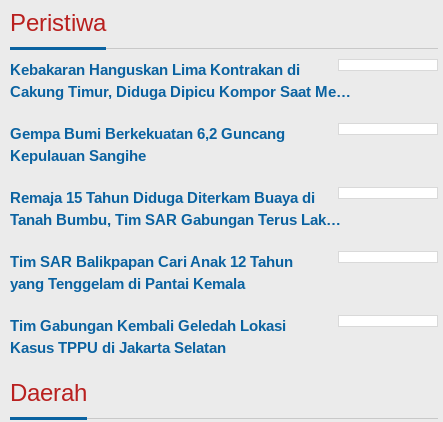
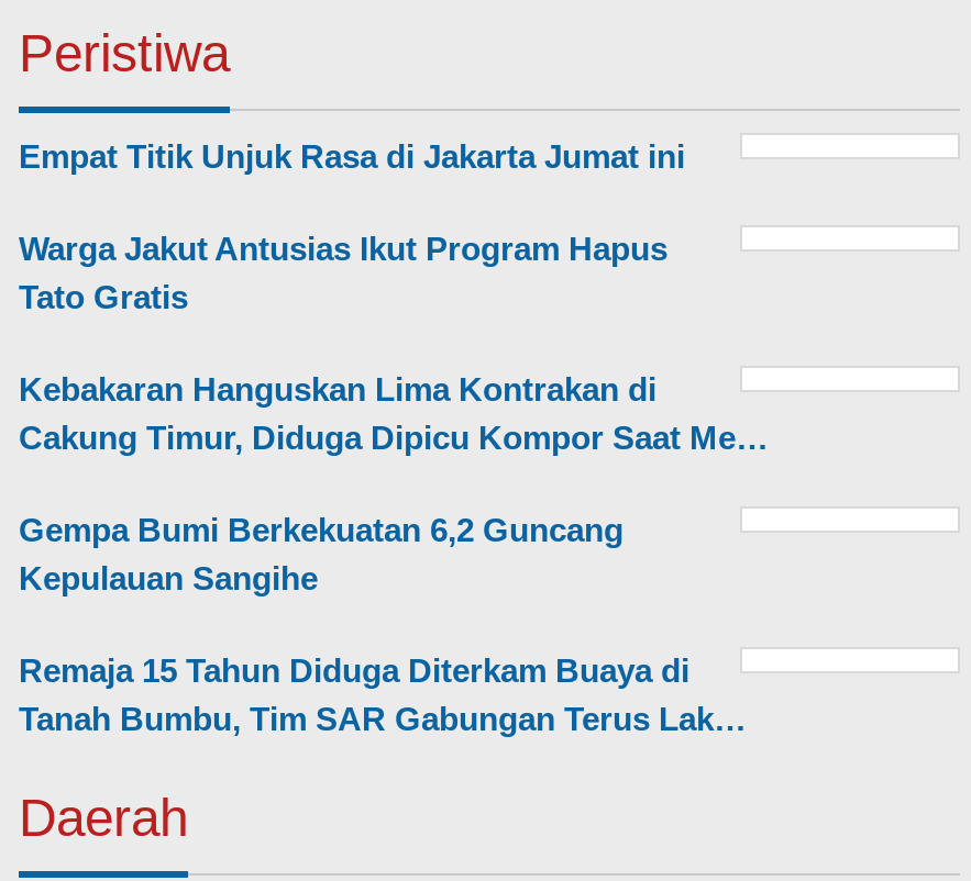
none -> [19,137,685,315] Empat Titik Unjuk Rasa di Jakarta Jumat ini | Warga Jakut Antusias Ikut Program Hapus | Tato Gratis
moved [10,61,351,228] -> [19,370,769,737]: Kebakaran Hanguskan Lima Kontrakan di | Cakung Timur, Diduga Dipicu Kompor Saat Me… | Gempa Bumi Berkekuatan 6,2 Guncang | Kepulauan Sangihe | Remaja 15 Tahun Diduga Diterkam Buaya di | Tanah Bumbu, Tim SAR Gabungan Terus Lak…
[10,253,293,356] Tim SAR Balikpapan Cari Anak 12 Tahun | yang Tenggelam di Pantai Kemala | Tim Gabungan Kembali Geledah Lokasi | Kasus TPPU di Jakarta Selatan -> none

